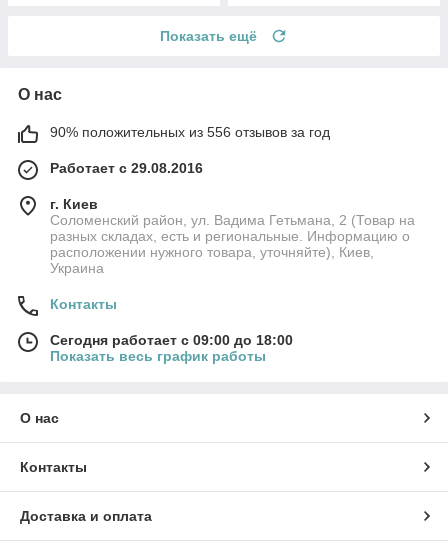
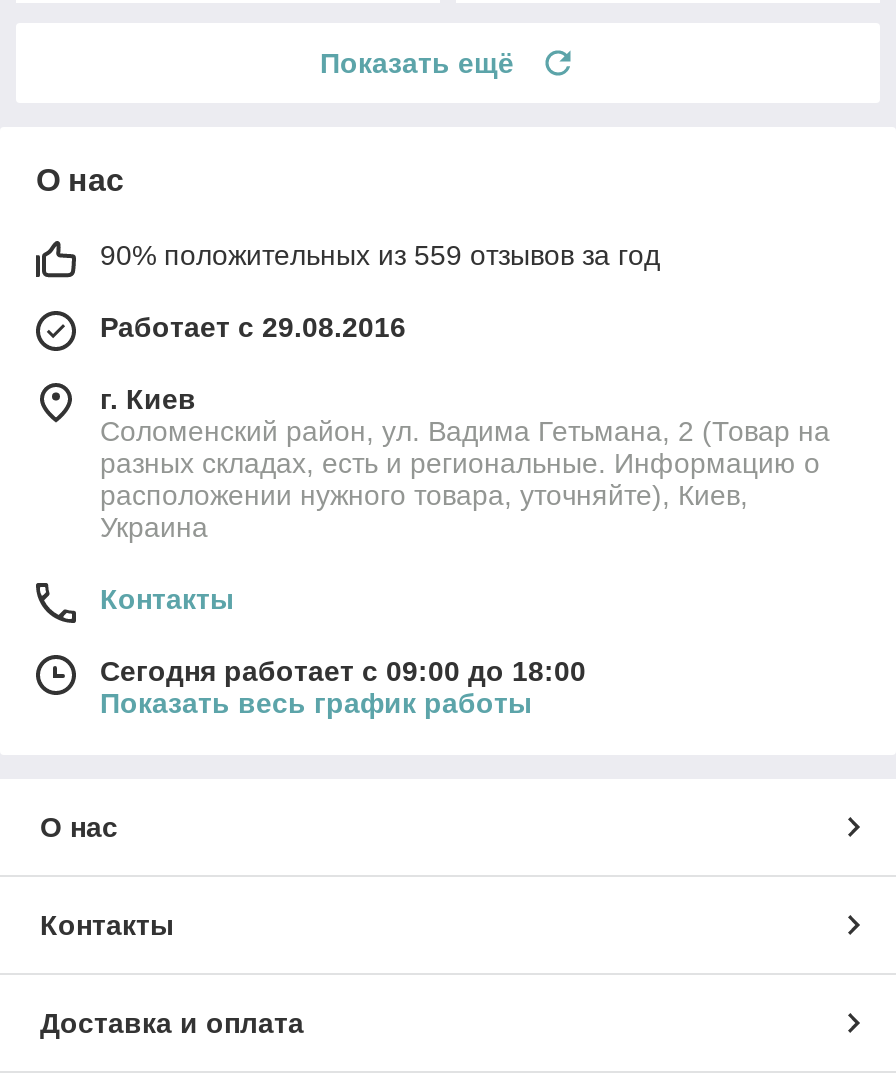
[50,124,330,140] 90% положительных из 556 отзывов за год -> [100,239,660,271] 90% положительных из 559 отзывов за год

